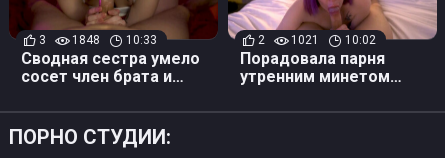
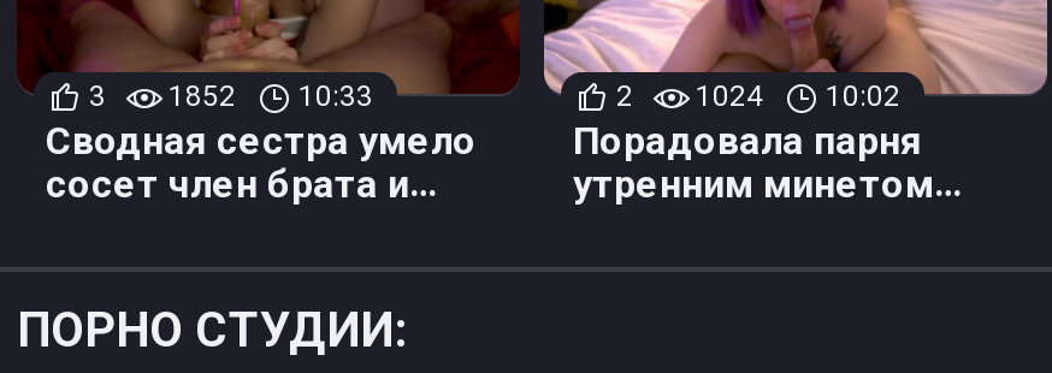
[39,33,157,47] 3 1848 10:33 -> [89,79,373,112] 3 1852 10:33
[258,33,376,47] 2 1021 10:02 -> [616,79,900,112] 2 1024 10:02

